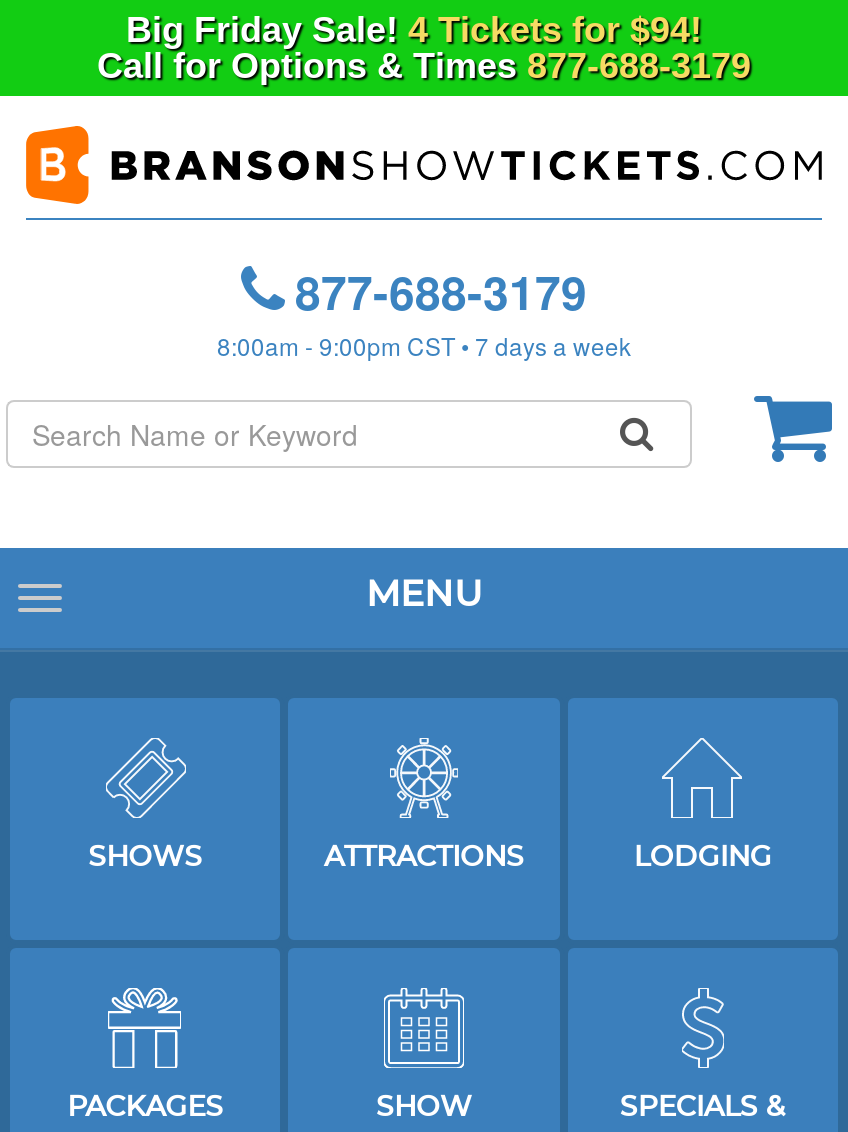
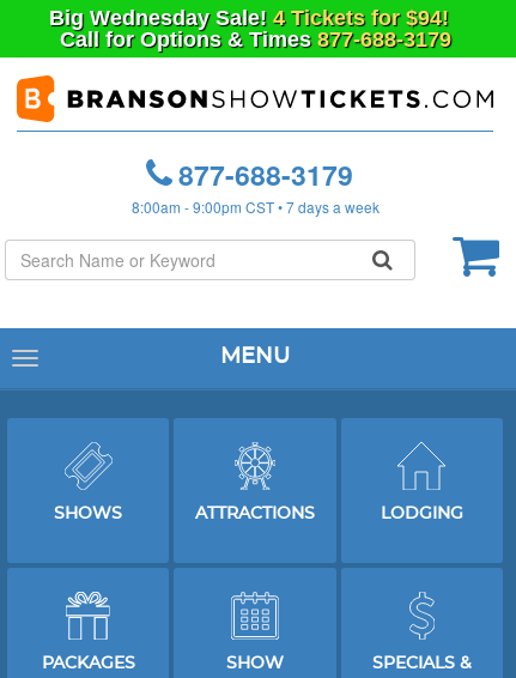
[126,10,702,50] Big Friday Sale! 4 Tickets for $94! -> [49,6,449,30] Big Wednesday Sale! 4 Tickets for $94!

